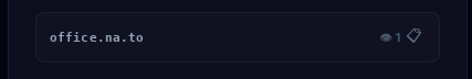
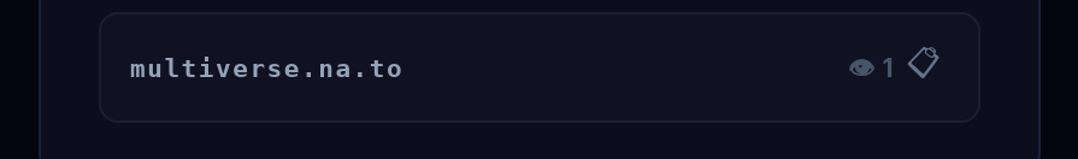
[50,30,144,44] office.na.to -> [130,52,404,83] multiverse.na.to

